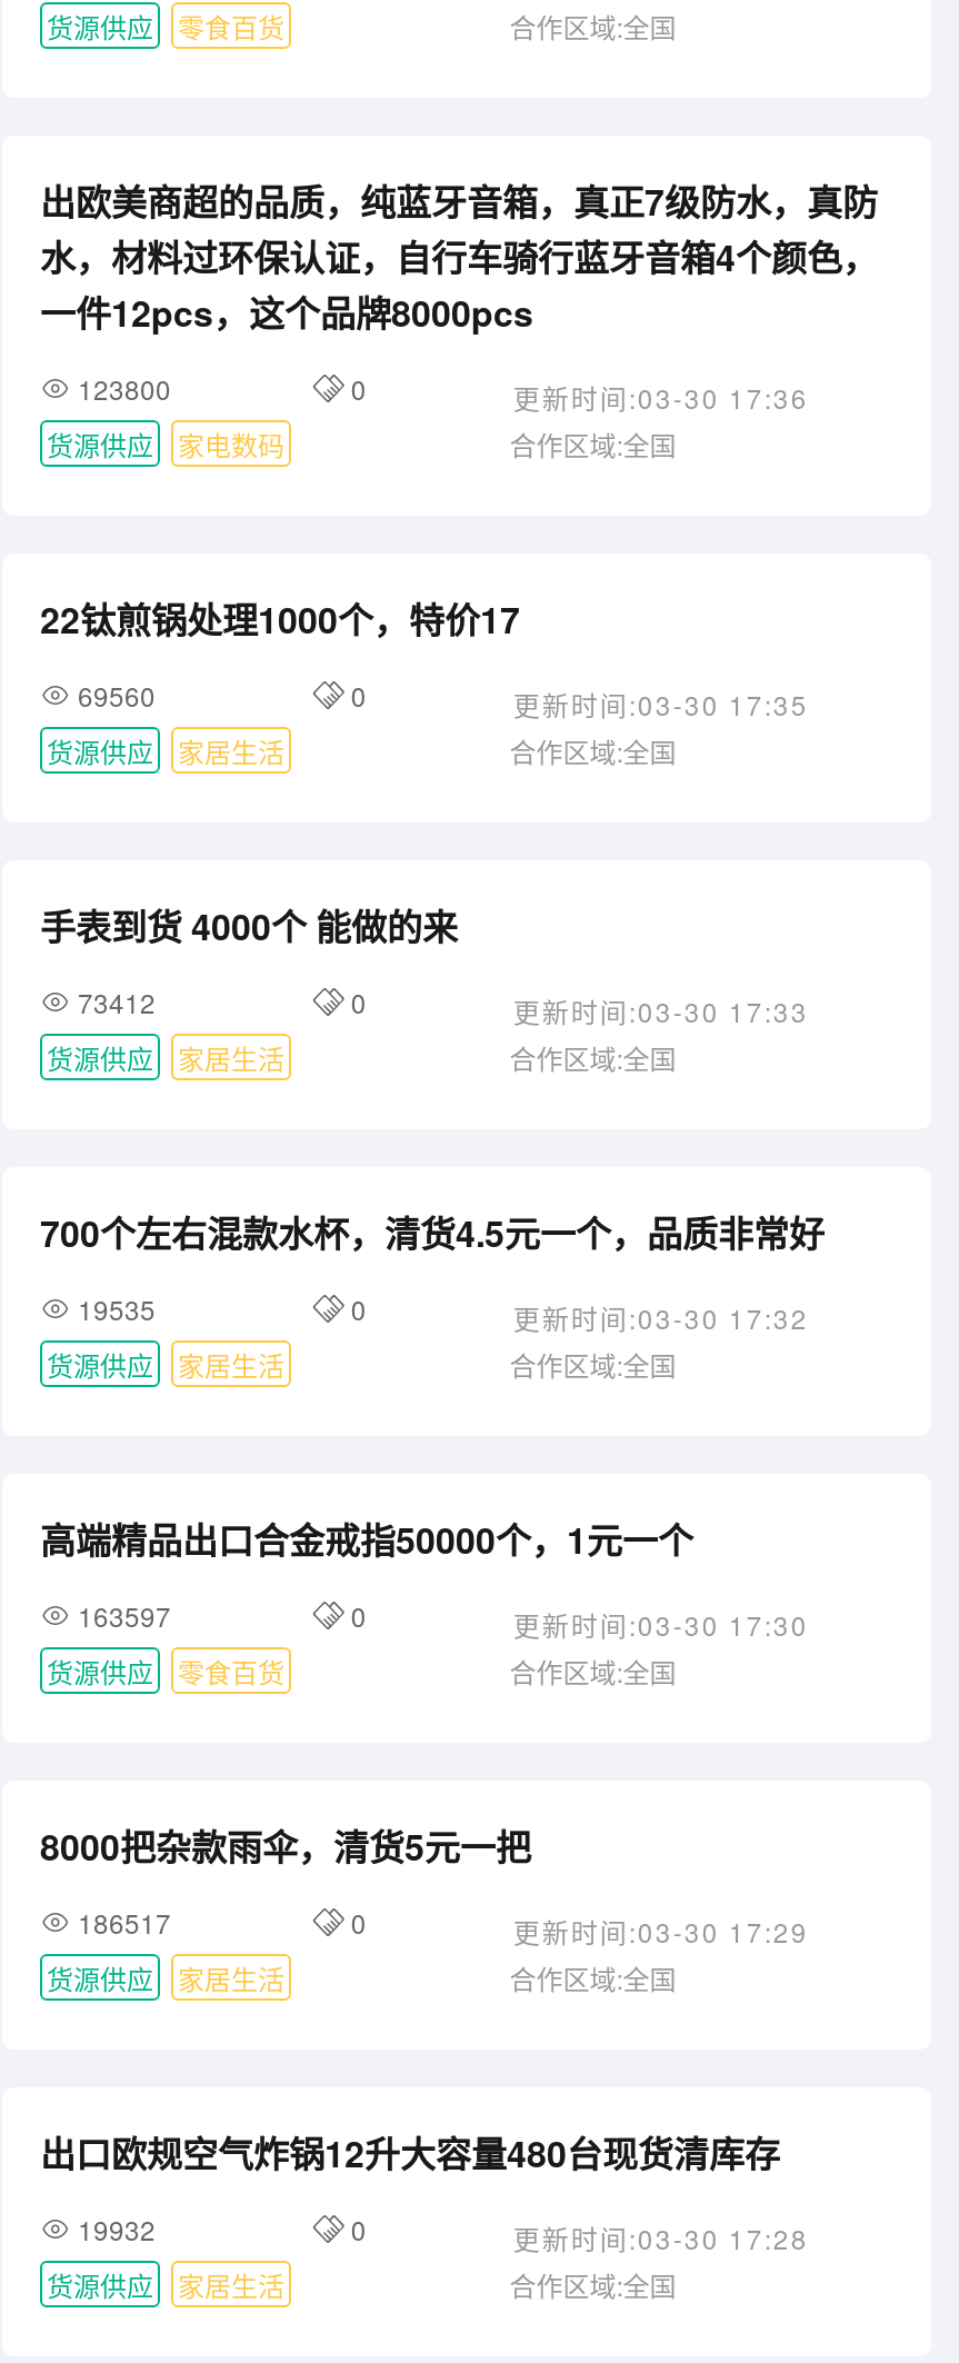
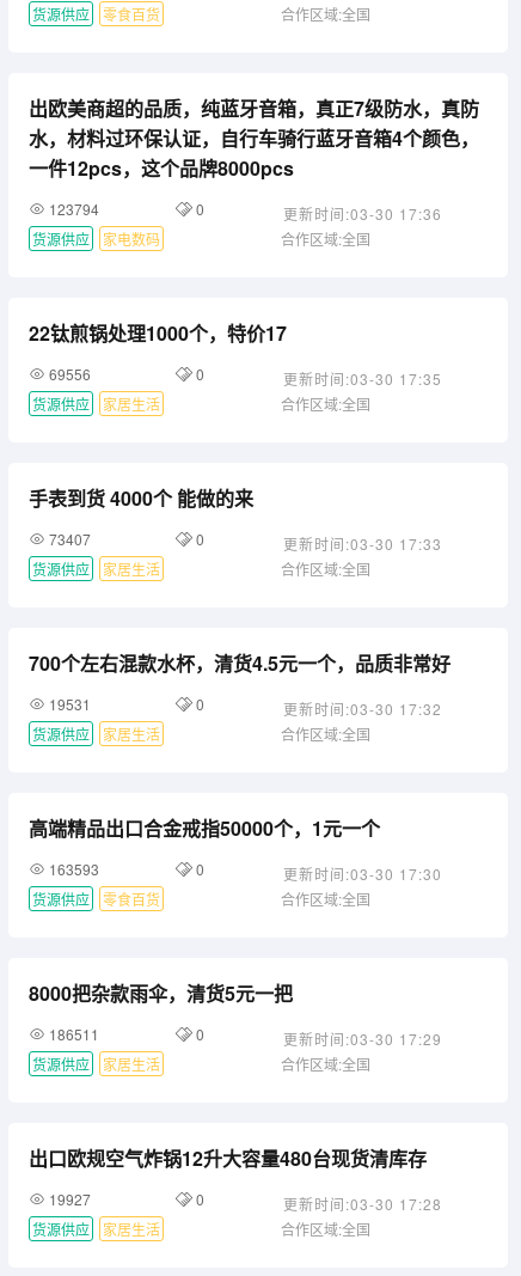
[78,368,171,406] 123800 -> [49,198,99,218] 123794
[78,675,156,713] 69560 -> [49,363,91,384] 69556
[78,982,156,1020] 73412 -> [49,528,91,549] 73407
[78,1289,156,1326] 19535 -> [49,693,91,714] 19531
[78,1595,171,1633] 163597 -> [49,858,99,879] 163593
[78,1902,171,1940] 186517 -> [49,1023,99,1044] 186511
[78,2209,156,2247] 19932 -> [49,1188,91,1209] 19927

